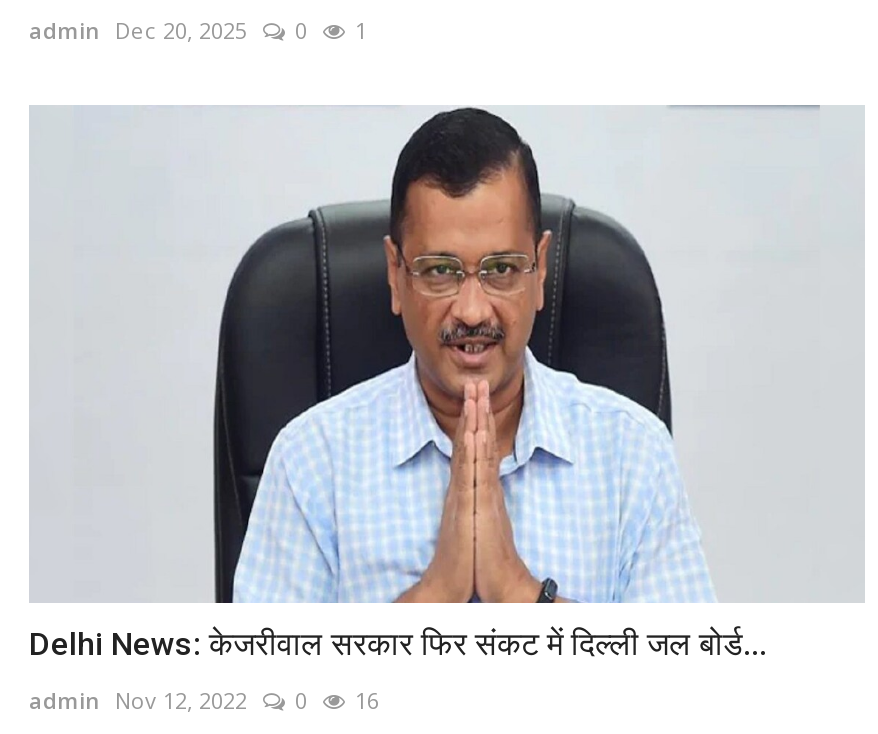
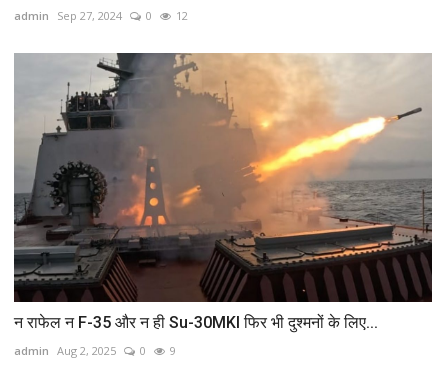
[29,16,247,46] admin Dec 20, 2025 -> [14,8,122,23] admin Sep 27, 2024
[355,16,367,46] 1 -> [176,8,188,23] 12
[29,105,865,663] [image] | Delhi News: केजरीवाल सरकार फिर संकट में दिल्ली जल बोर्ड... -> [13,52,433,332] [image] | न राफेल न F-35 और न ही Su-30MKI फिर भी दुश्‍मनों के लिए...
[29,685,247,715] admin Nov 12, 2022 -> [14,343,116,358] admin Aug 2, 2025
[355,685,379,715] 16 -> [170,343,176,358] 9

